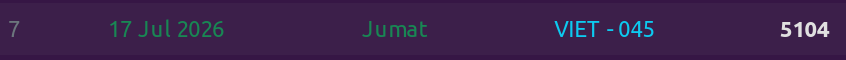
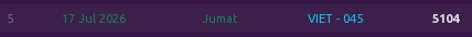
[8,17,20,41] 7 -> [6,12,13,25] 5

